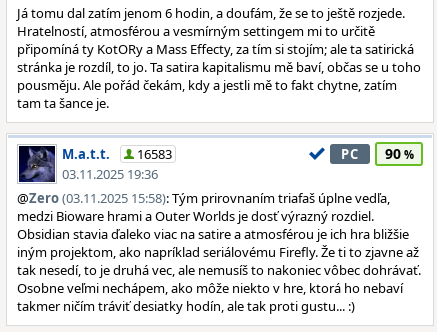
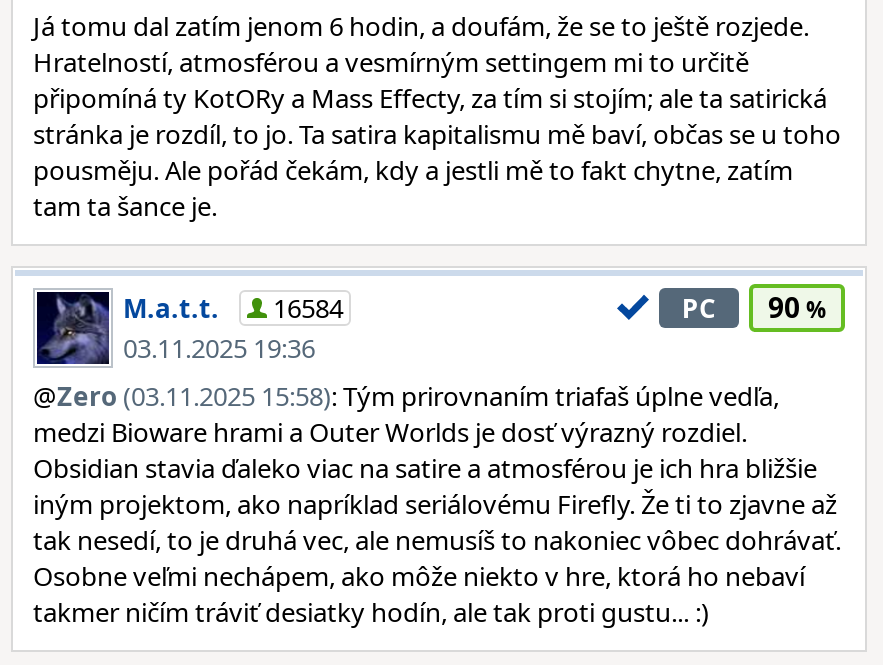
[62,145,172,163] M.a.t.t. 16583 -> [123,290,343,326] M.a.t.t. 16584

